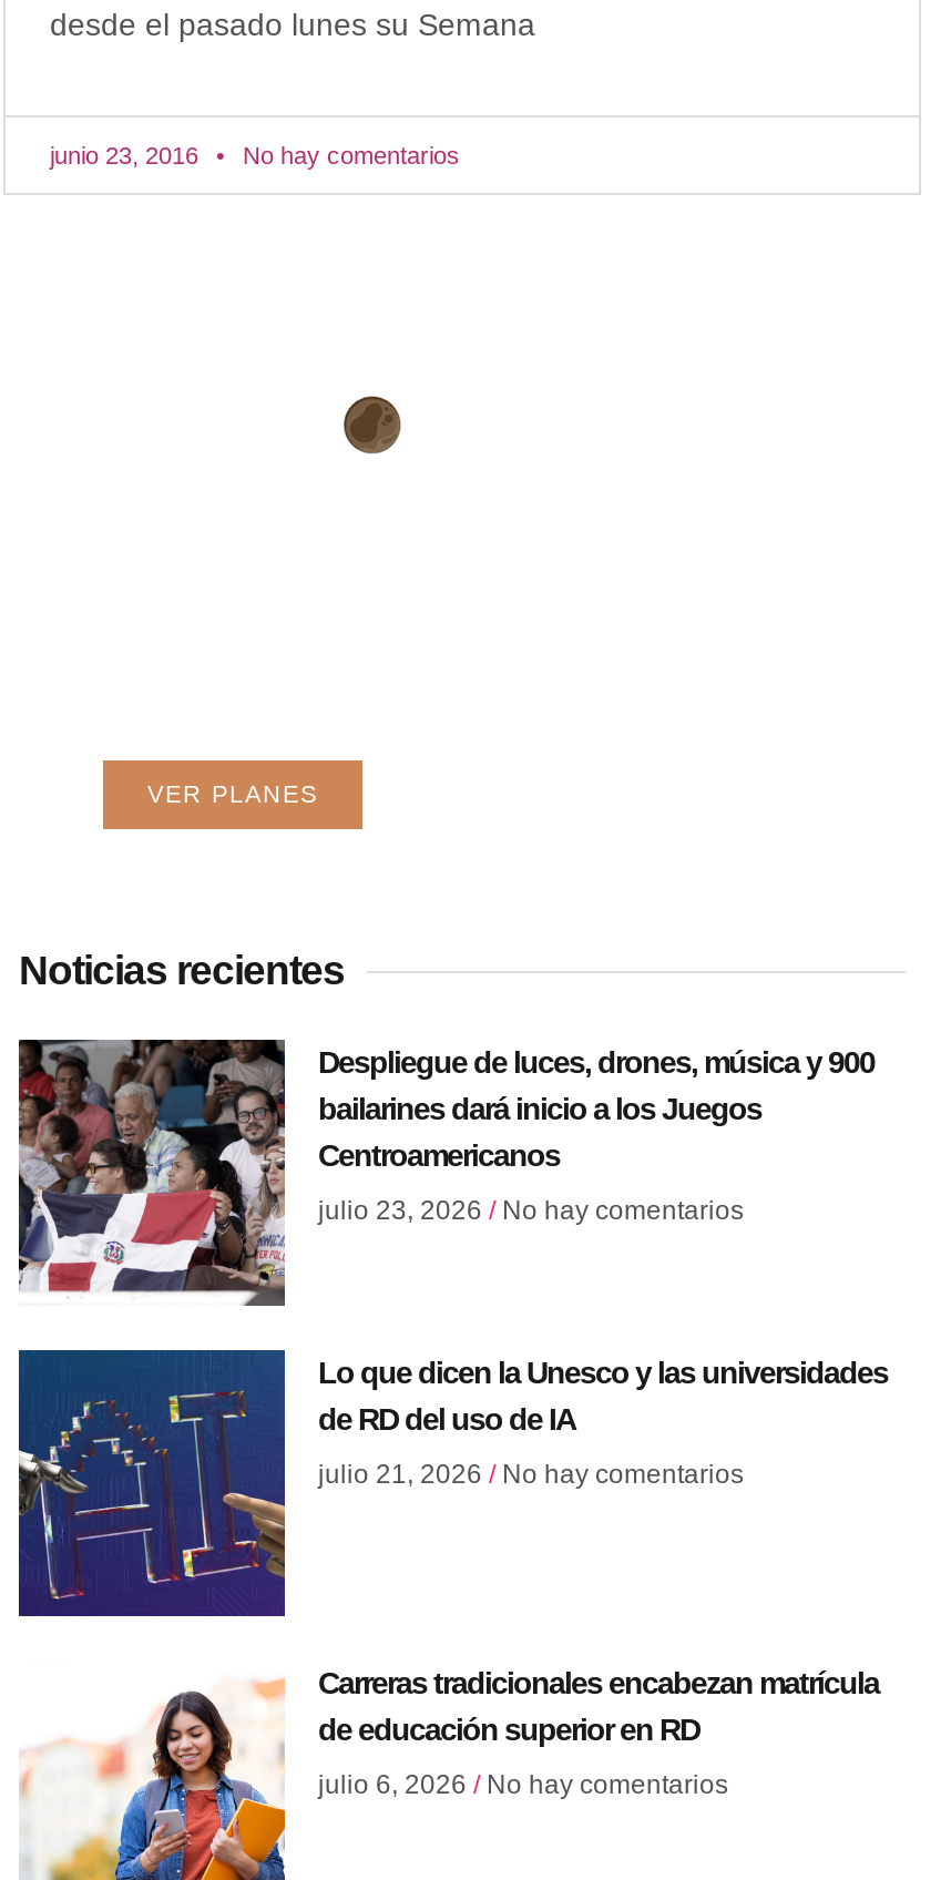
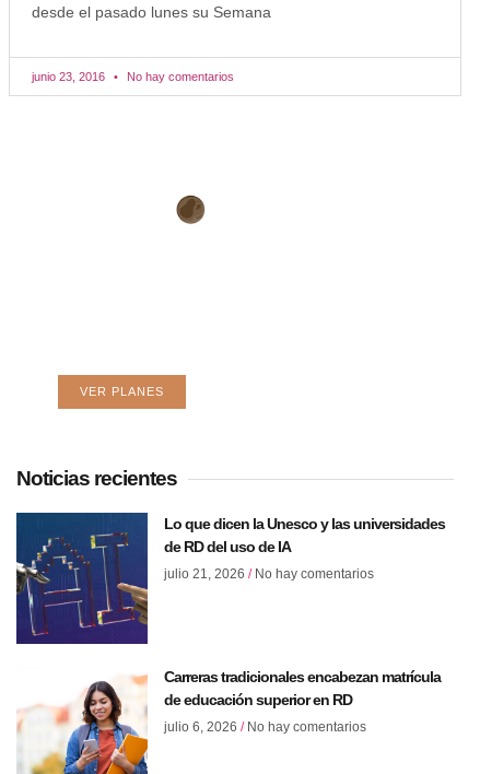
[17,1038,875,1306] [image] | Despliegue de luces, drones, música y 900 | bailarines dará inicio a los Juegos | Centroamericanos | julio 23, 2026 No hay comentarios -> none

